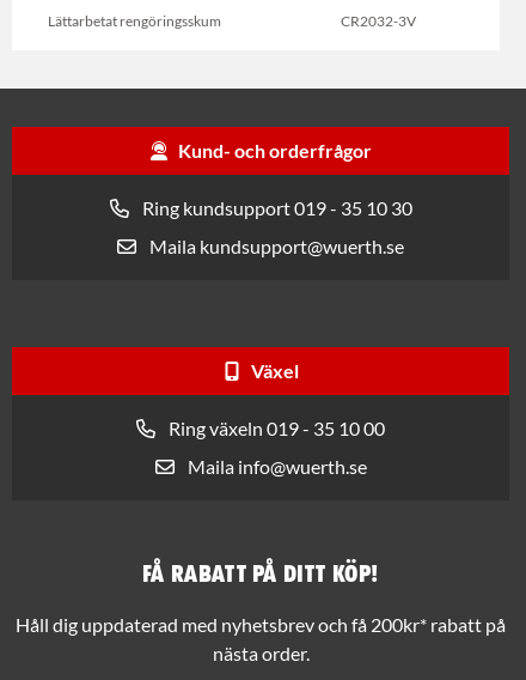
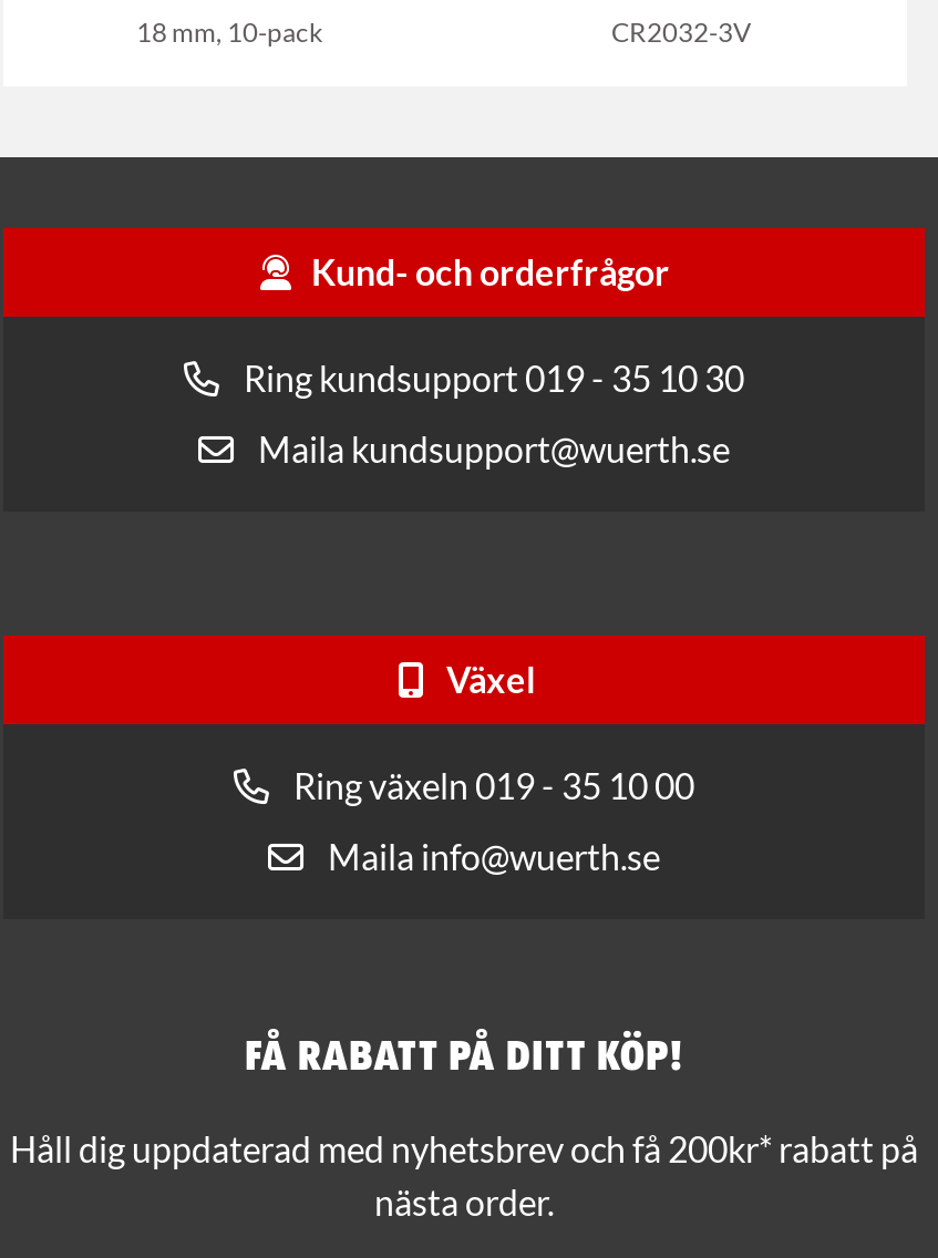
[47,11,221,29] Lättarbetat rengöringsskum -> [136,14,322,48] 18 mm, 10-pack

